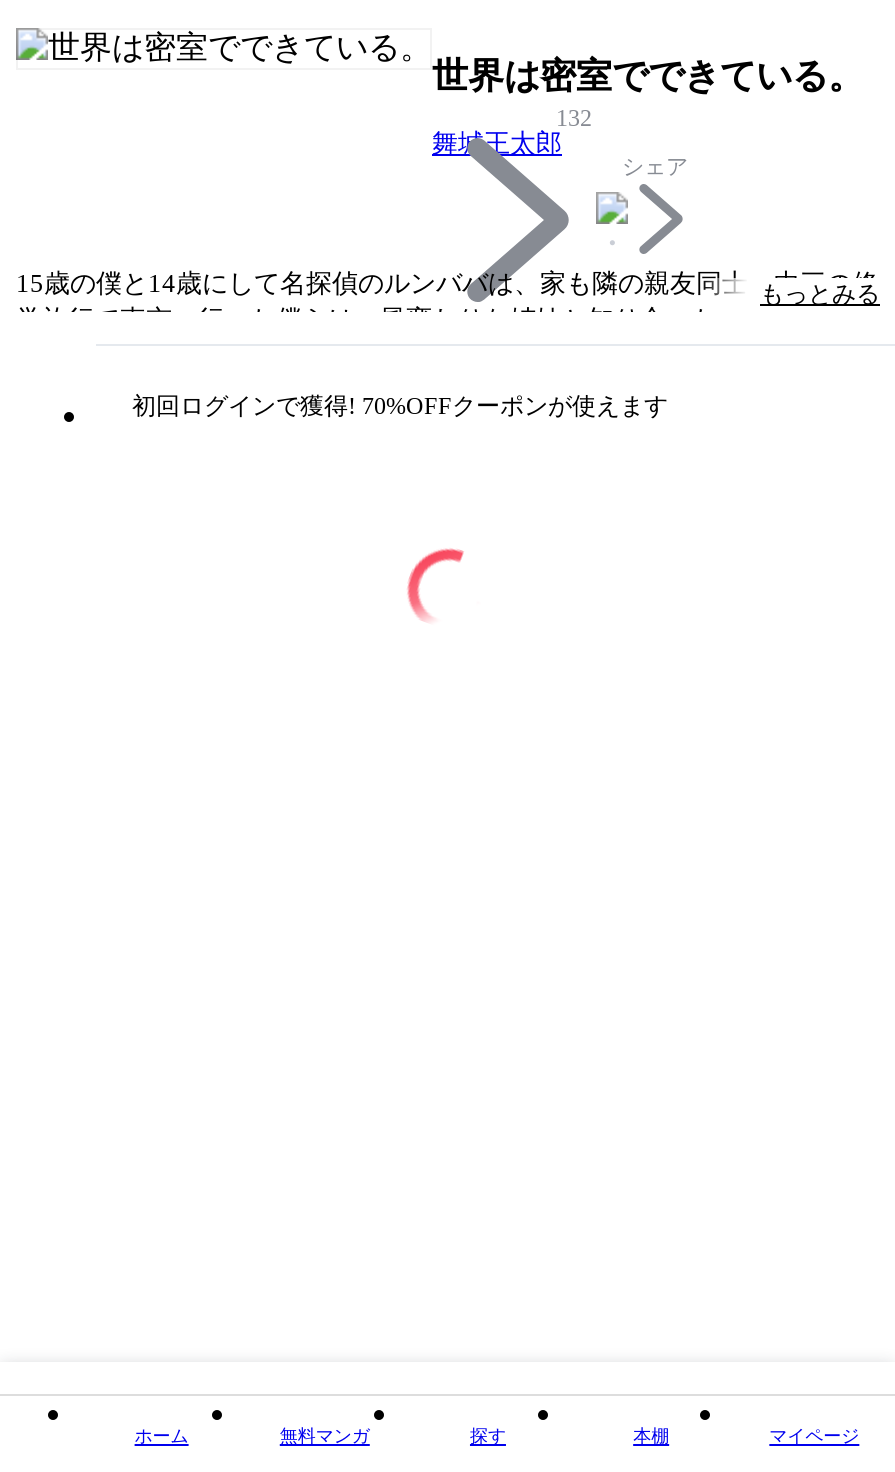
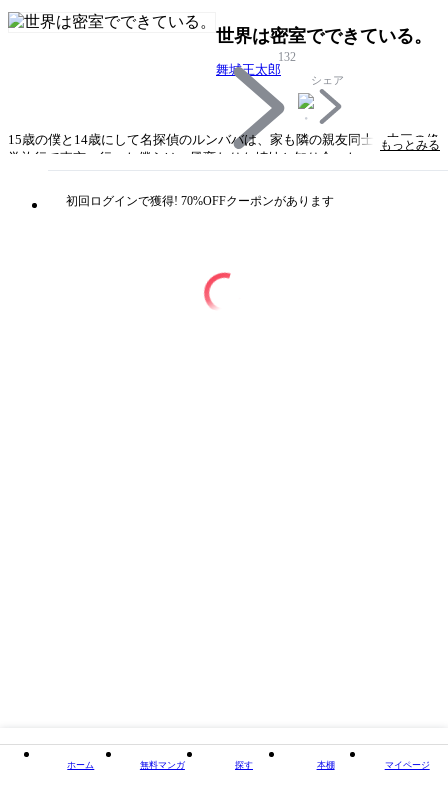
[132,392,668,420] 初回ログインで獲得! 70%OFFクーポンが使えます -> [66,194,334,208] 初回ログインで獲得! 70%OFFクーポンがあります

